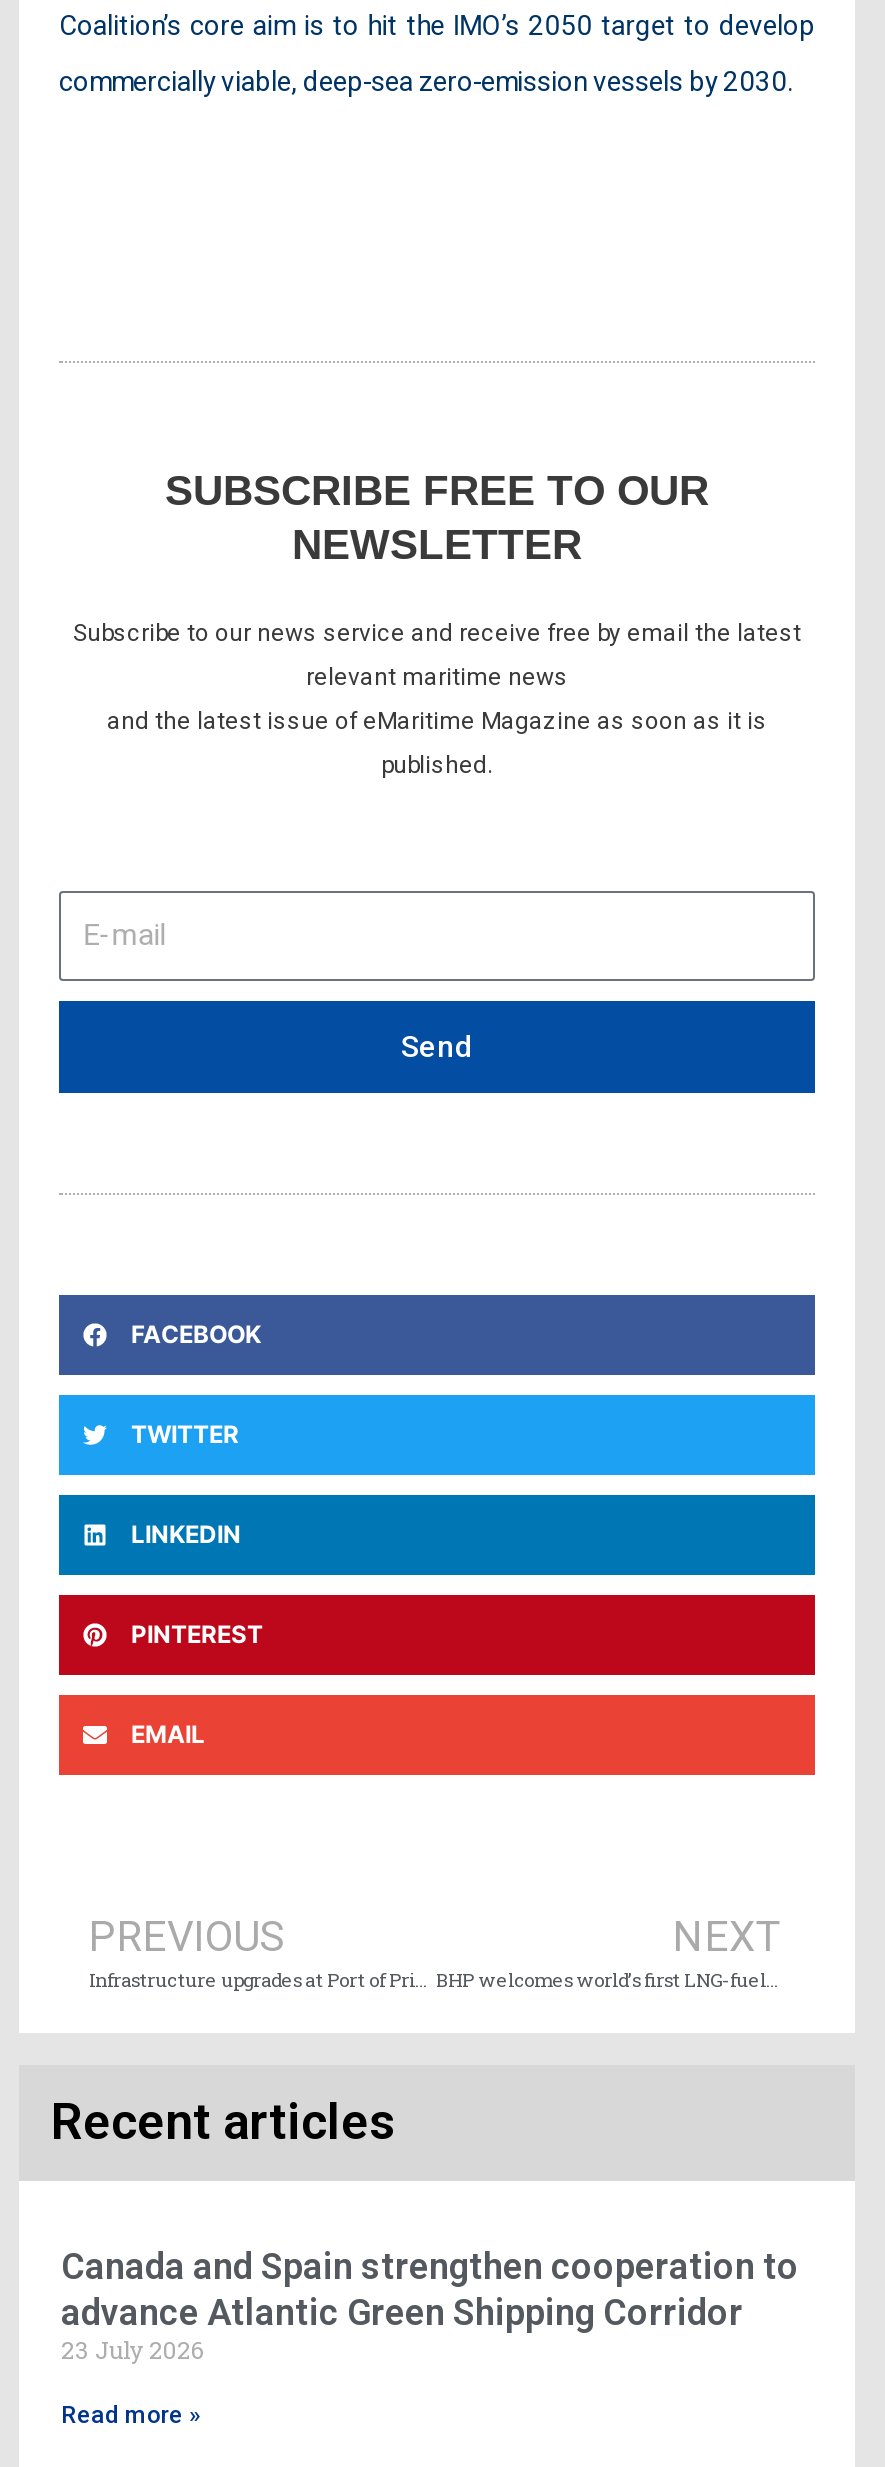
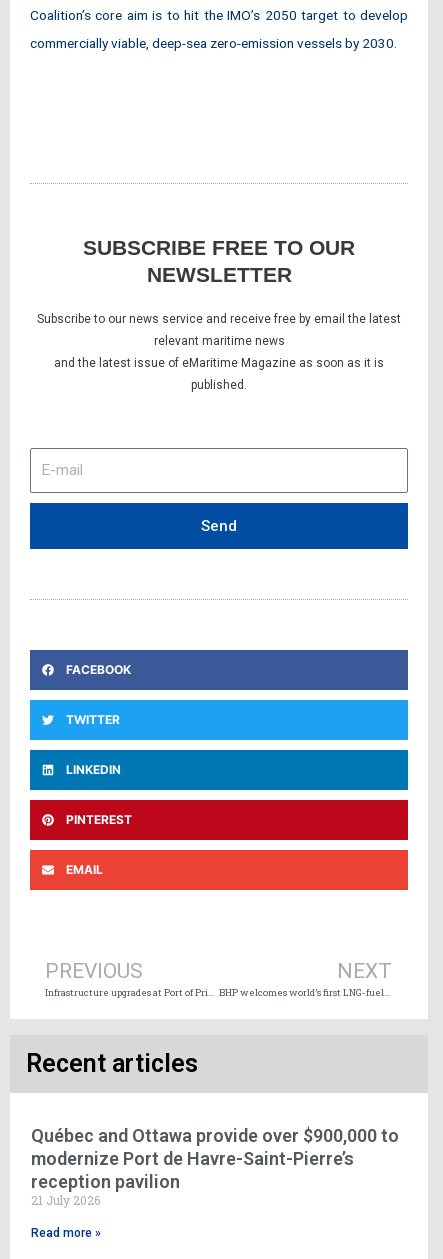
[61,2245,799,2365] Canada and Spain strengthen cooperation to | advance Atlantic Green Shipping Corridor | 23 July 2026 -> [31,1125,399,1208] Québec and Ottawa provide over $900,000 to | modernize Port de Havre-Saint-Pierre’s | reception pavilion | 21 July 2026

